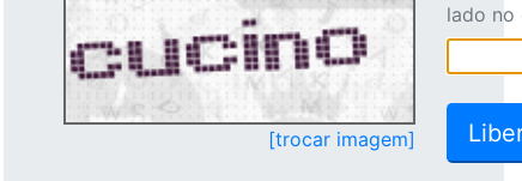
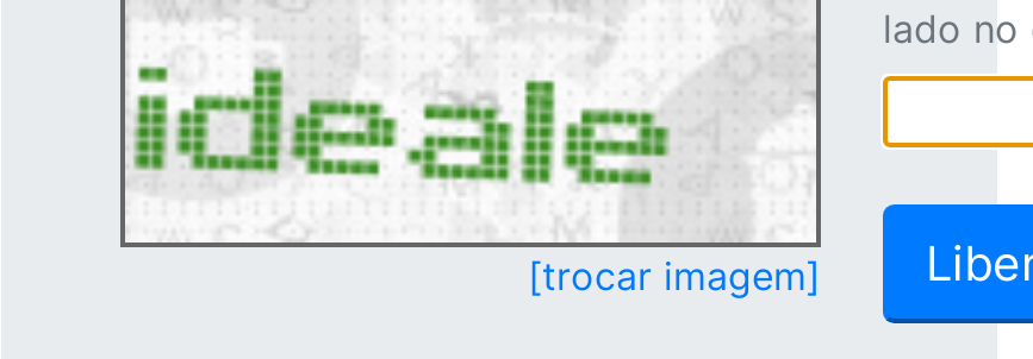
[69,18,384,120] [image] -> [132,38,761,235] [image]

